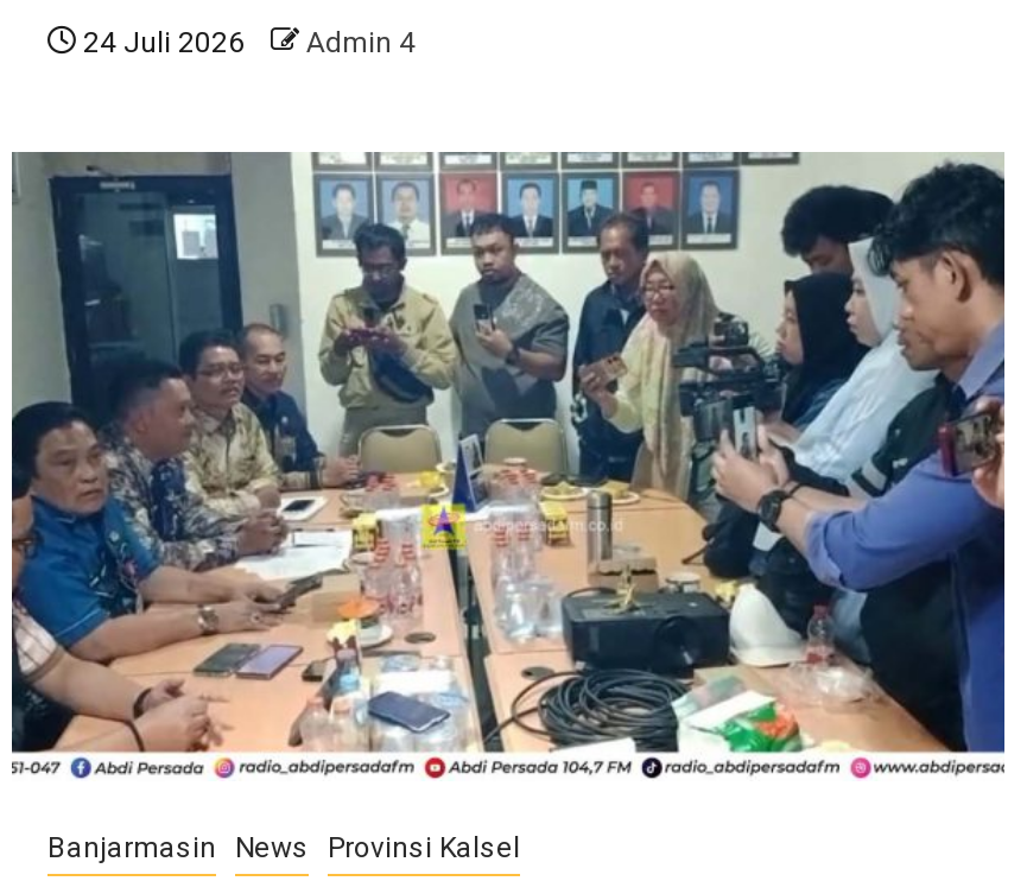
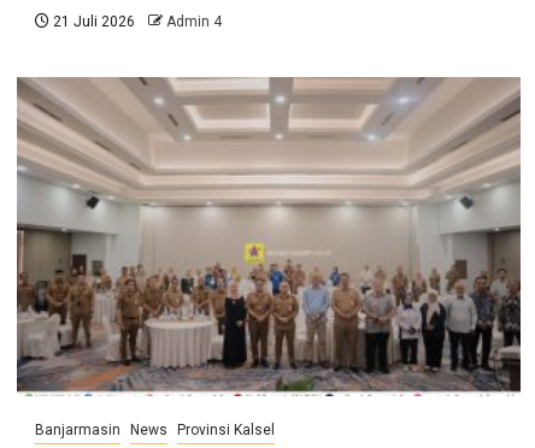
[76,25,416,58] 24 Juli 2026 Admin 4 -> [49,14,222,31] 21 Juli 2026 Admin 4
[9,150,1007,781] [image] -> [16,76,522,397] [image]

